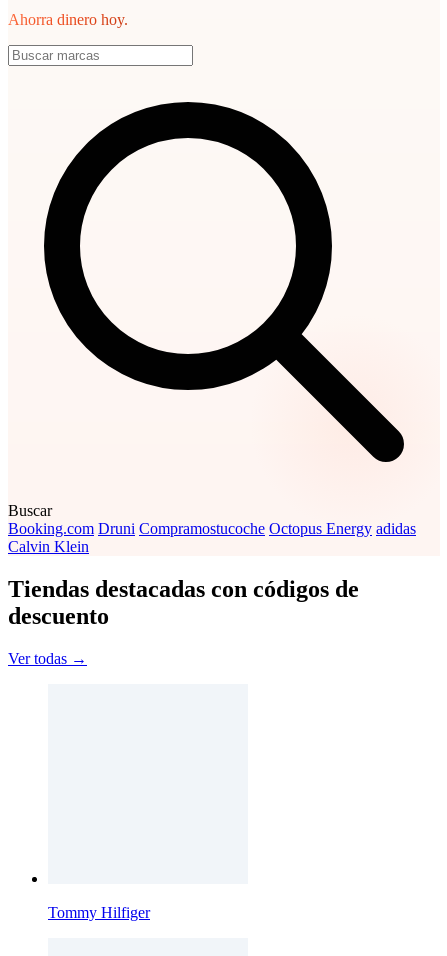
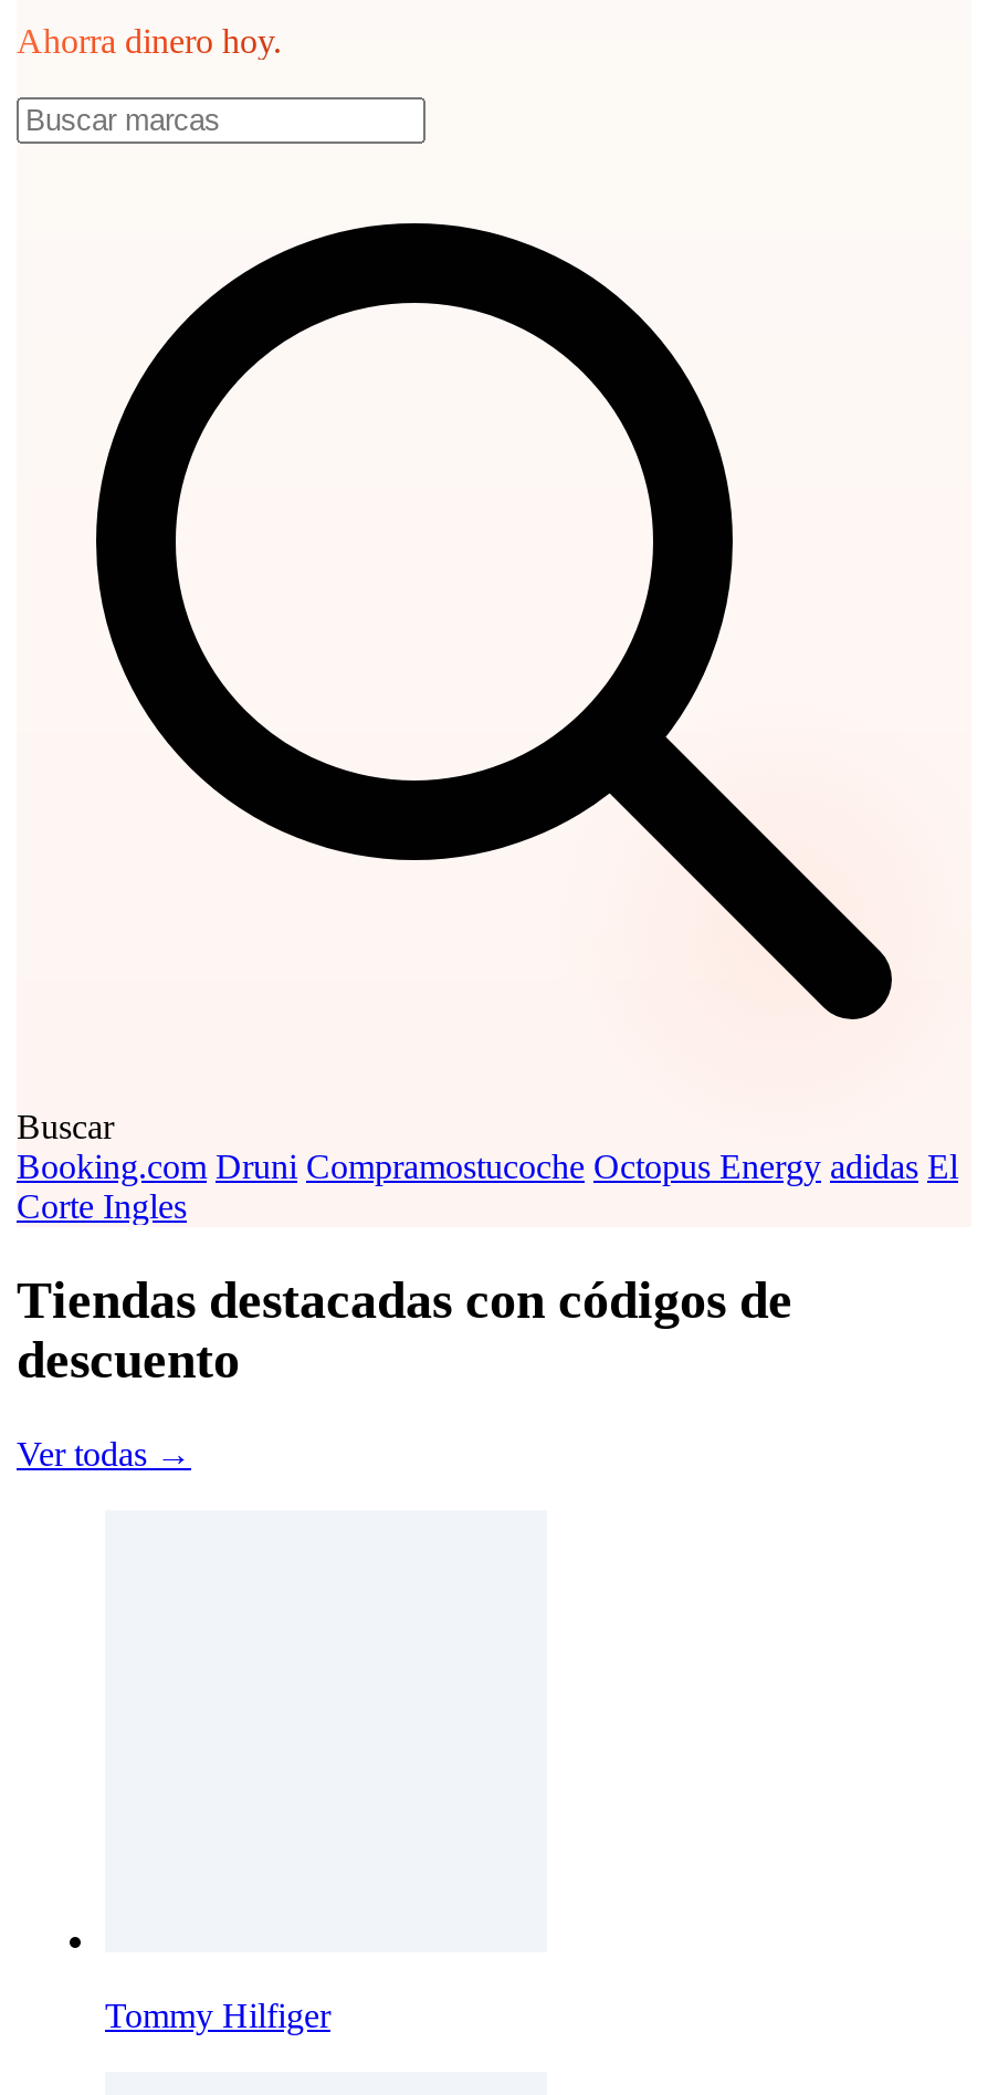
[8,520,416,555] Booking.com Druni Compramostucoche Octopus Energy adidas | Calvin Klein -> [17,1147,958,1225] Booking.com Druni Compramostucoche Octopus Energy adidas El | Corte Ingles

